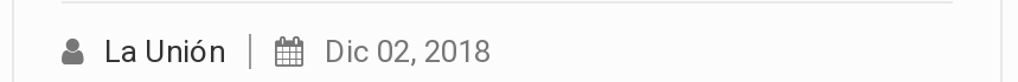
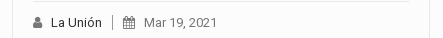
[325,34,491,69] Dic 02, 2018 -> [144,14,217,29] Mar 19, 2021

